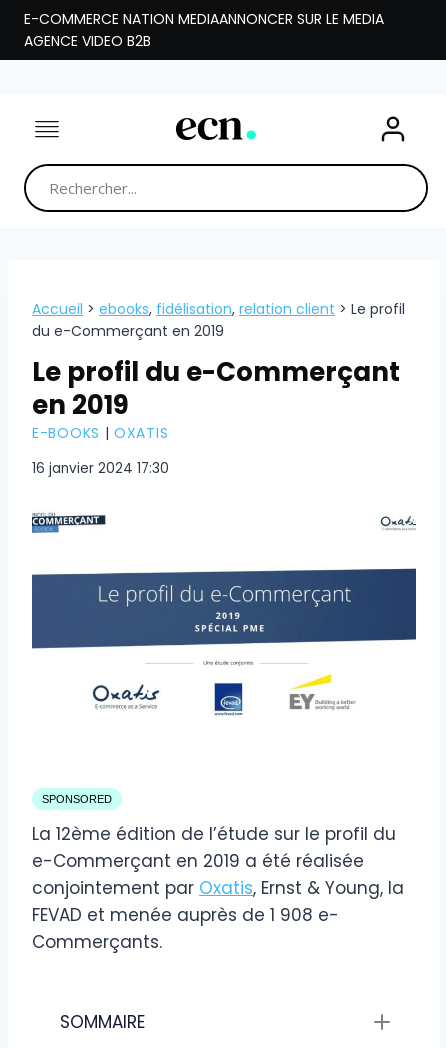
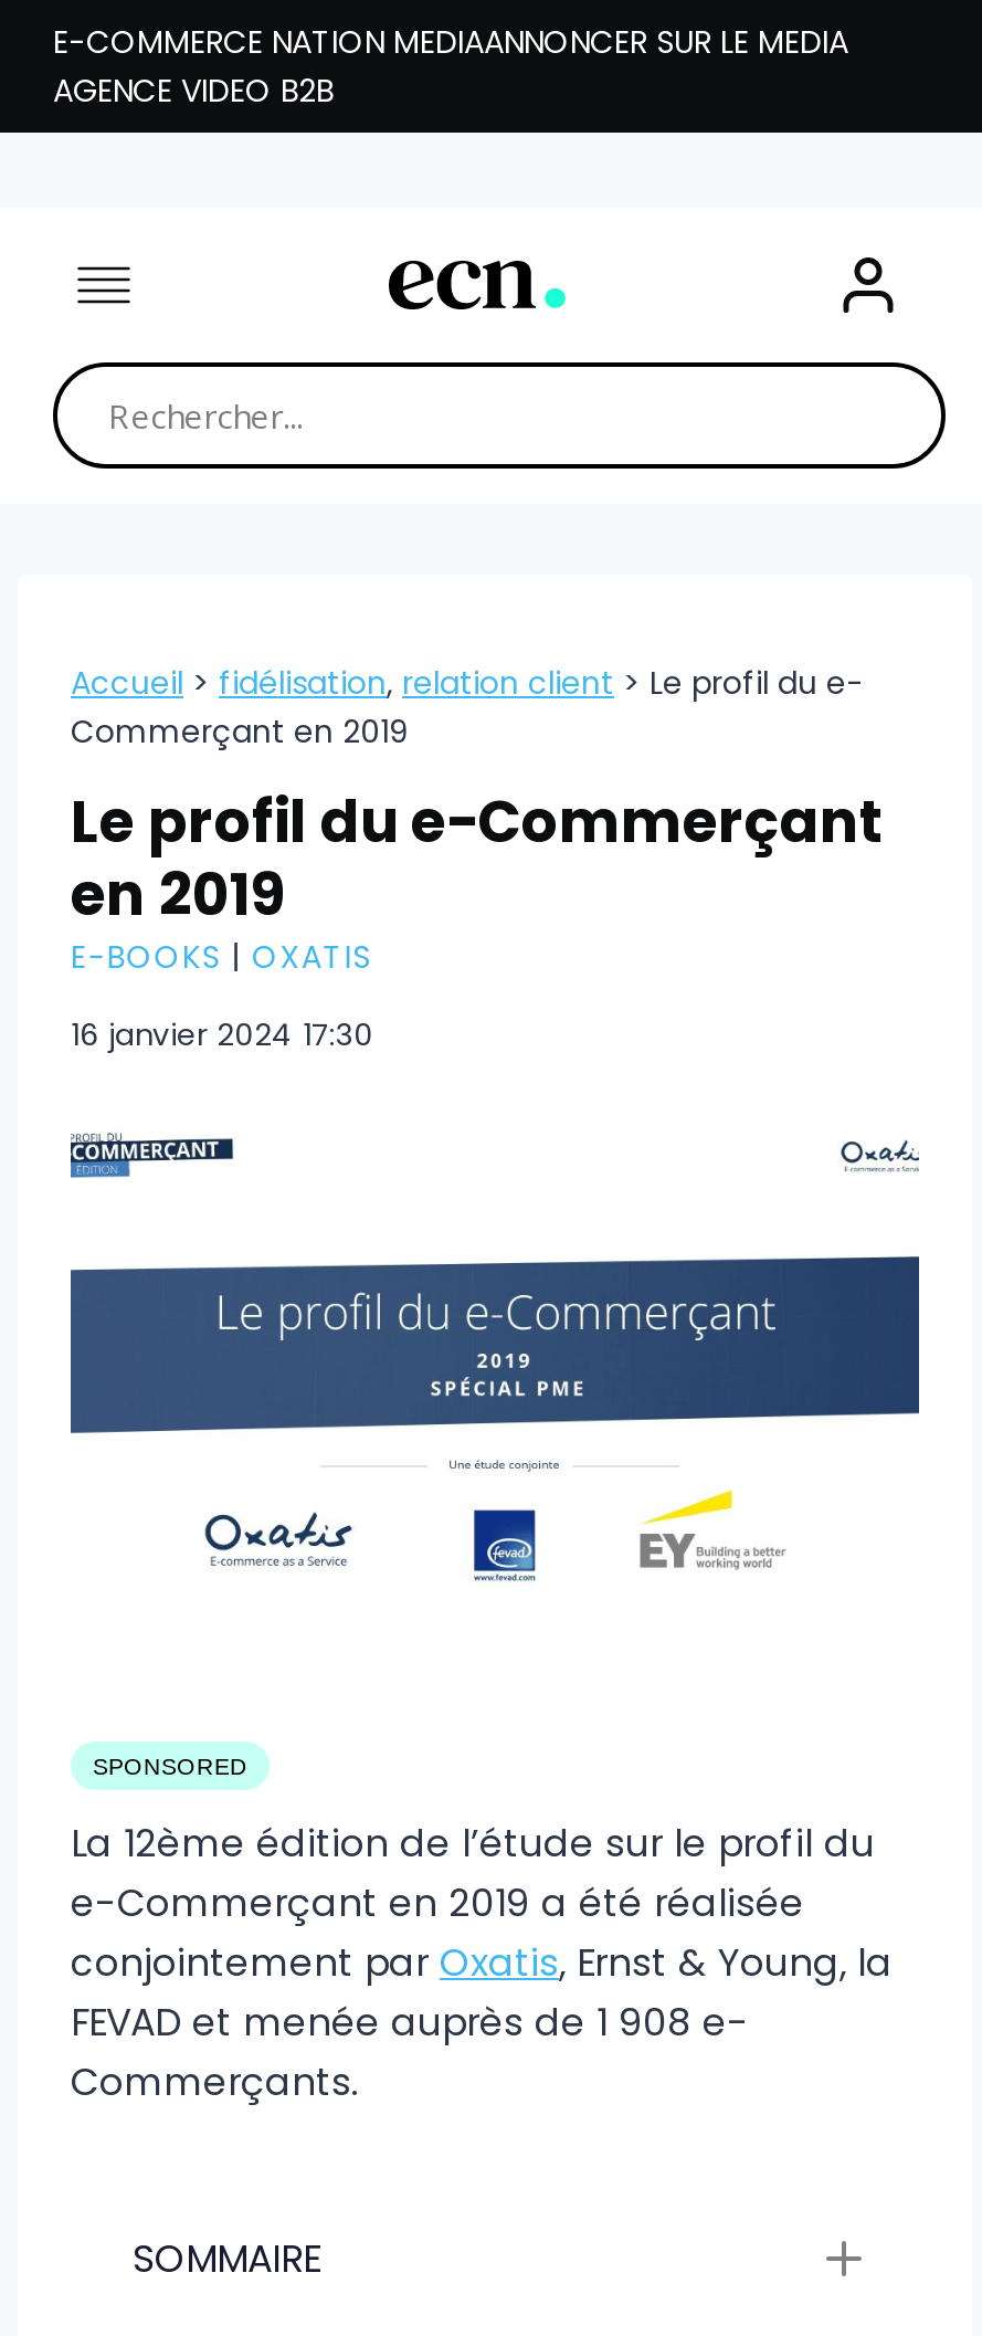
[32,299,405,341] Accueil > ebooks, fidélisation, relation client > Le profil | du e-Commerçant en 2019 -> [71,661,864,754] Accueil > fidélisation, relation client > Le profil du e- | Commerçant en 2019

